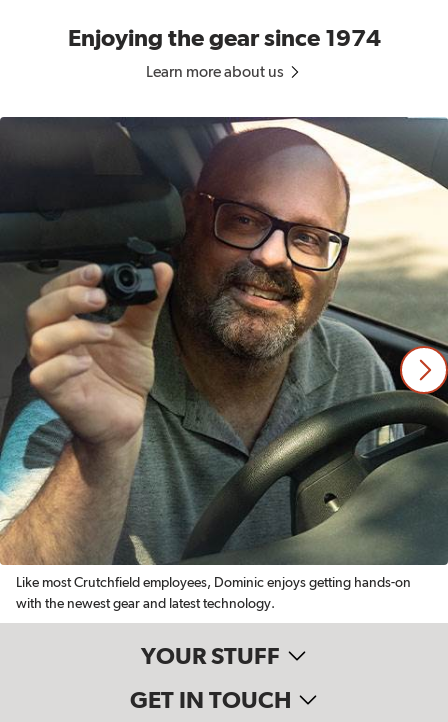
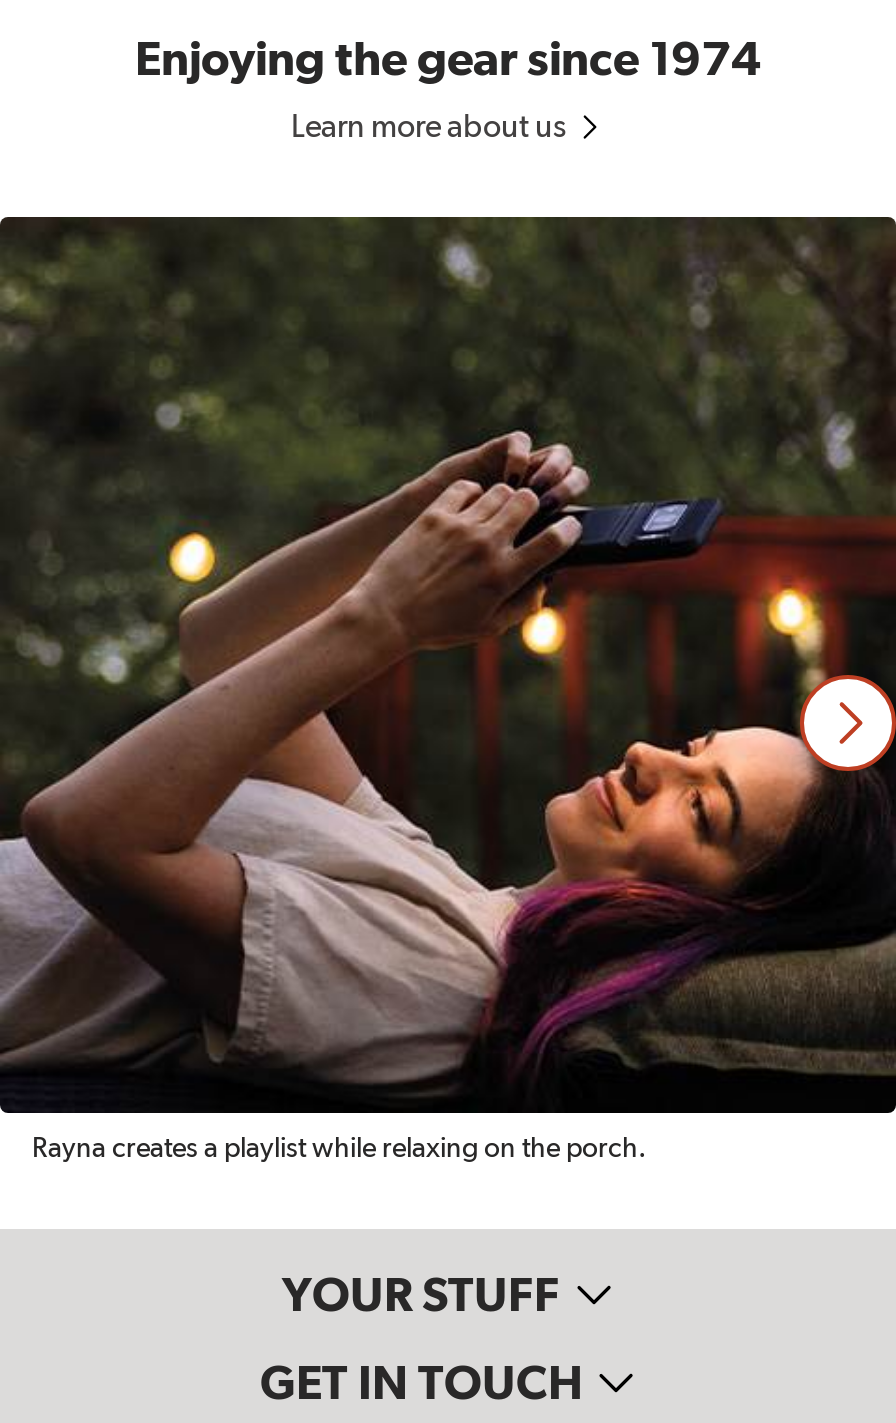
[3,117,445,610] [image] | Like most Crutchfield employees, Dominic enjoys getting hands-on | with the newest gear and latest technology. -> [6,215,890,1162] [image] | Rayna creates a playlist while relaxing on the porch.

